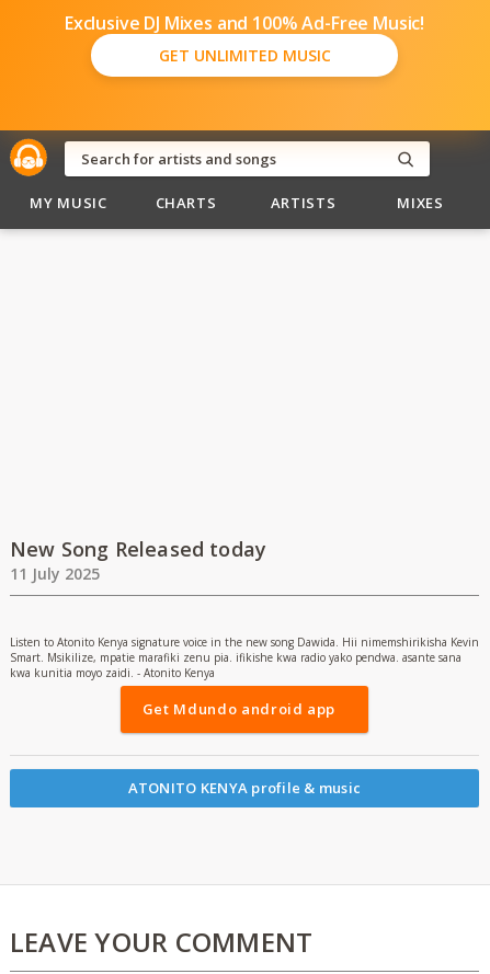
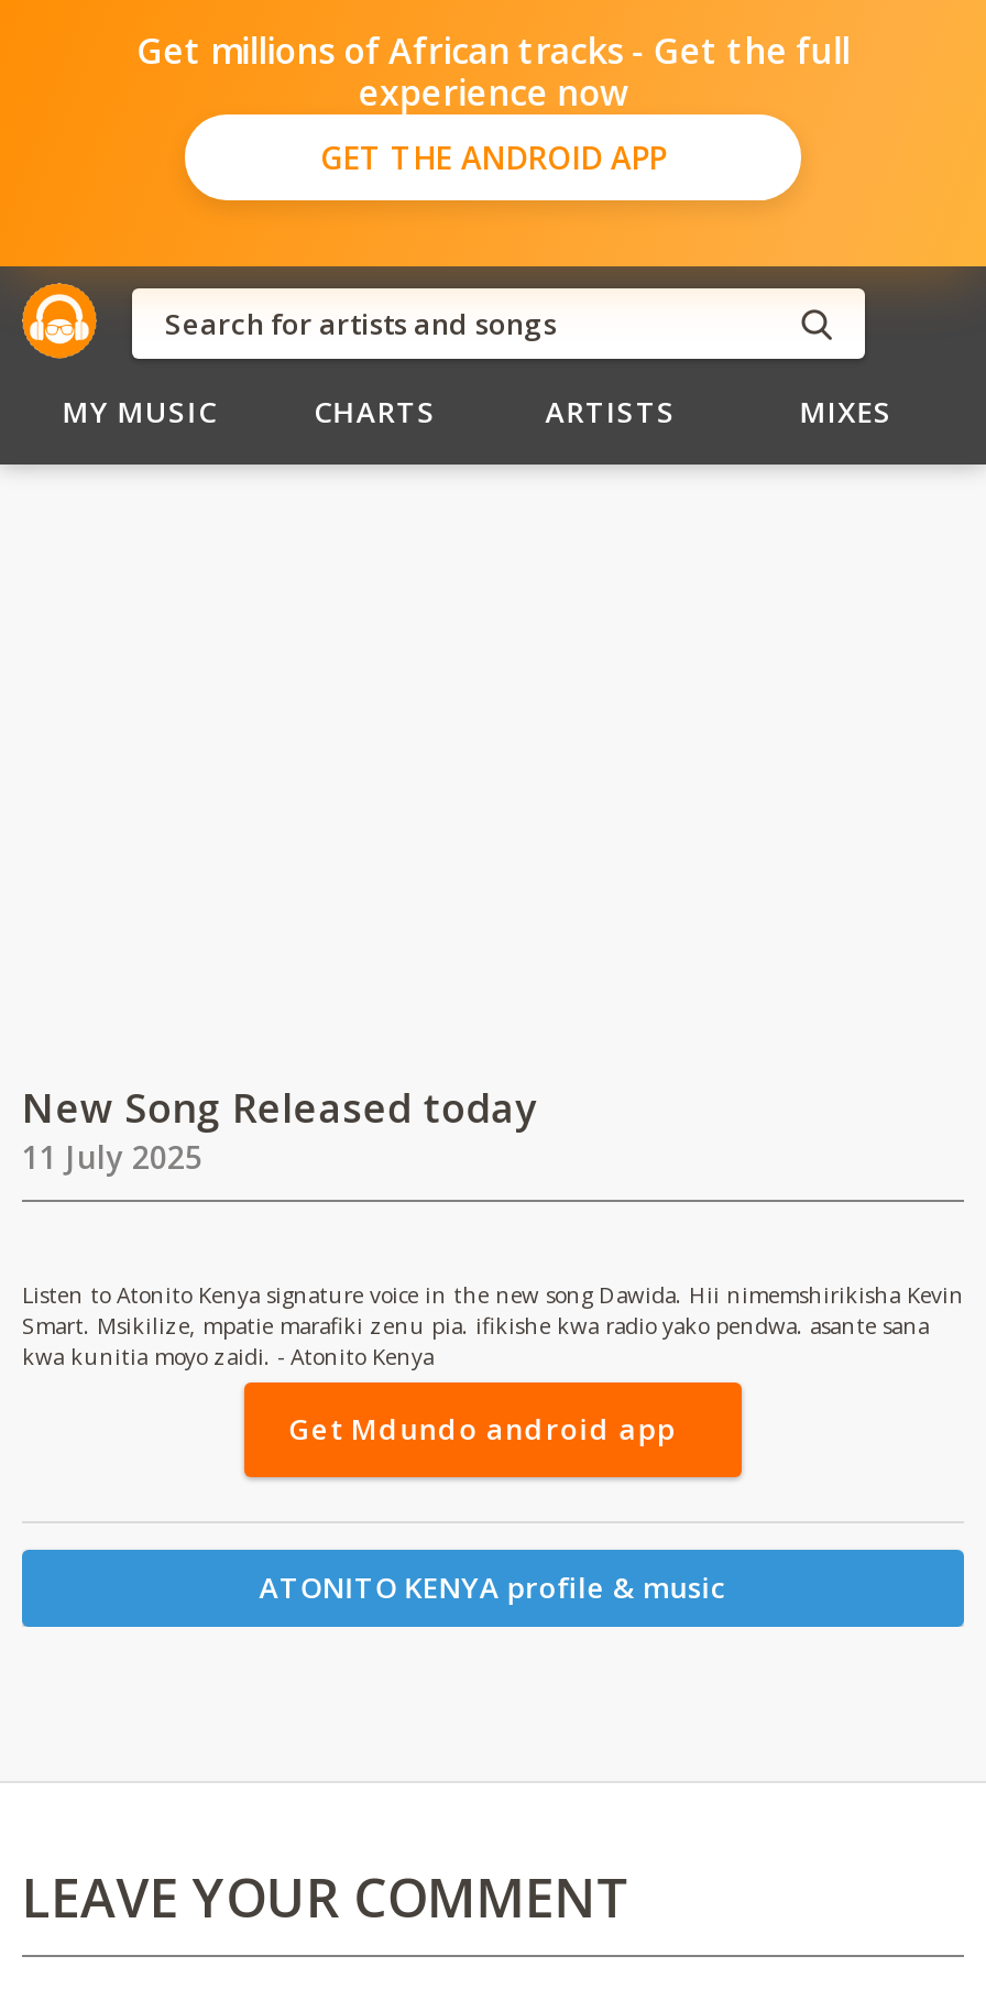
[65,11,424,66] Exclusive DJ Mixes and 100% Ad-Free Music! | GET UNLIMITED MUSIC -> [137,26,849,178] Get millions of African tracks - Get the full | experience now | GET THE ANDROID APP

